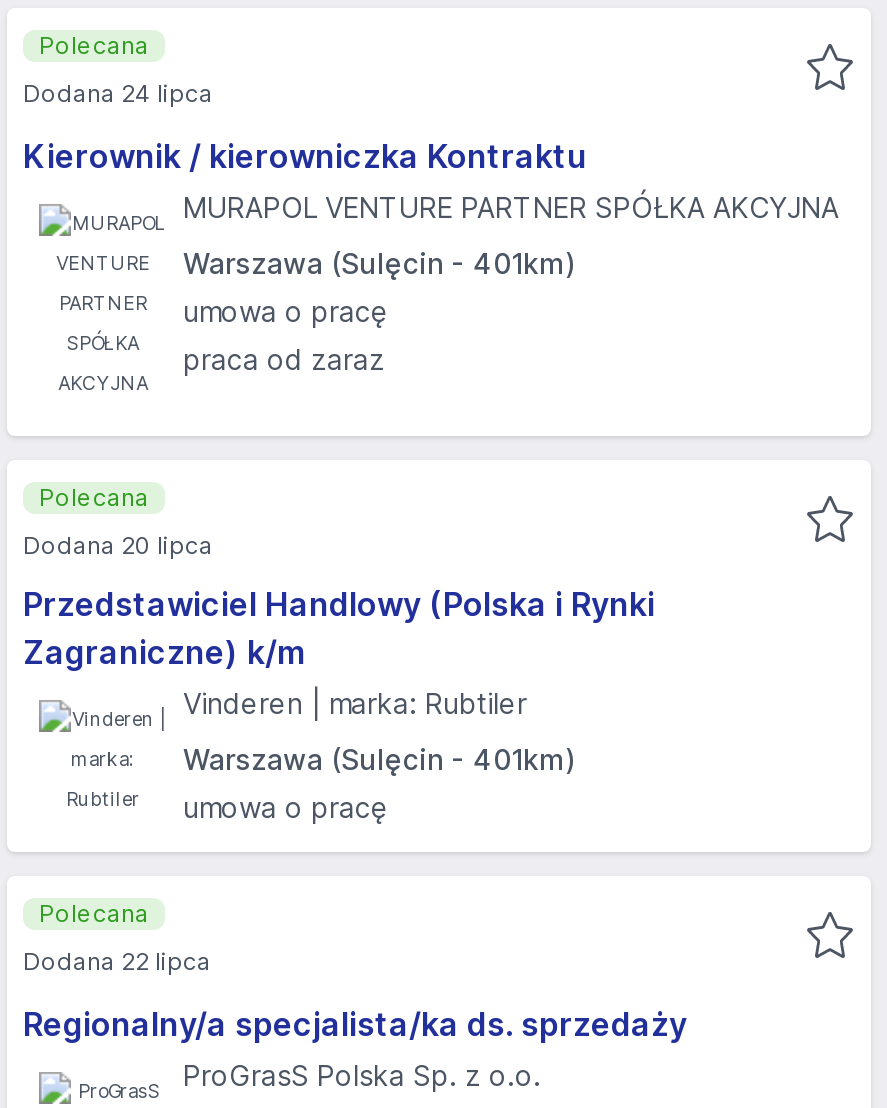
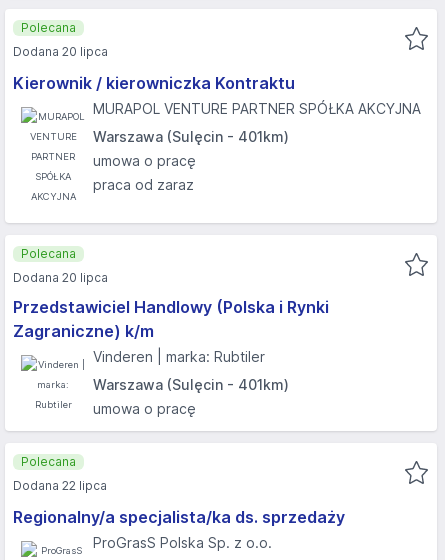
[23,78,213,108] Dodana 24 lipca -> [13,44,108,59] Dodana 20 lipca

